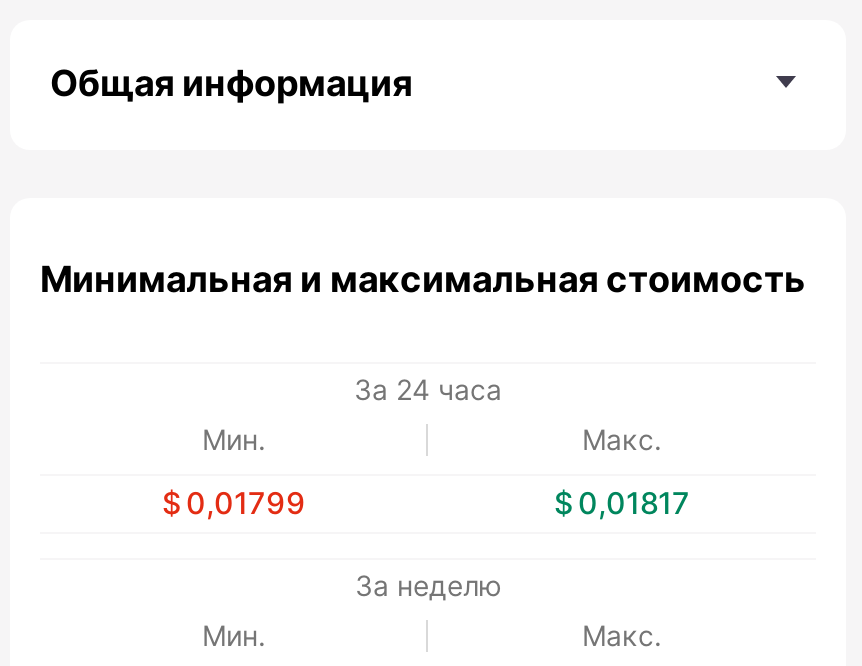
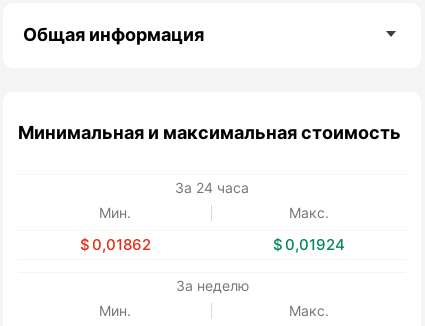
[186,483,306,521] 0,01799 -> [91,235,150,254] 0,01862
[578,483,690,521] 0,01817 -> [285,235,345,254] 0,01924

